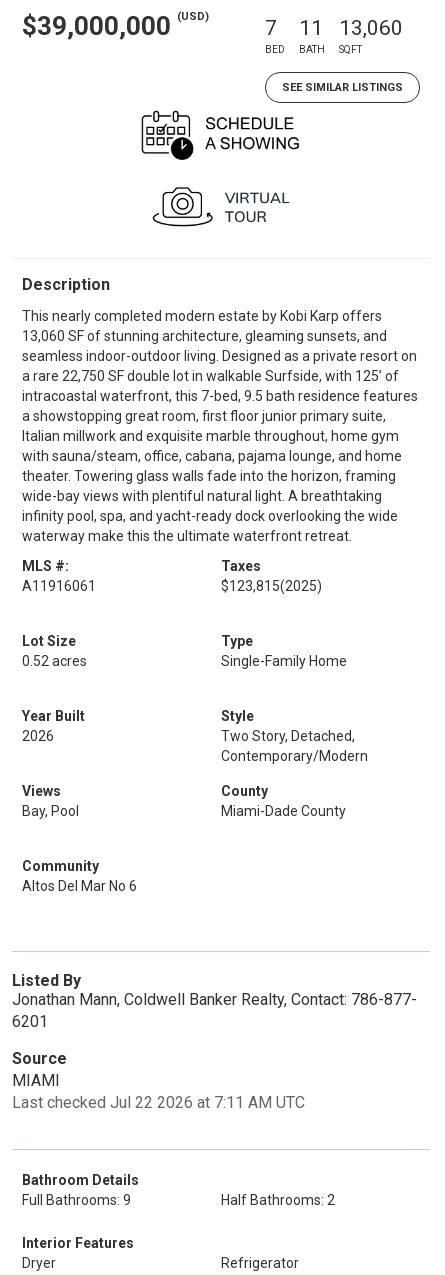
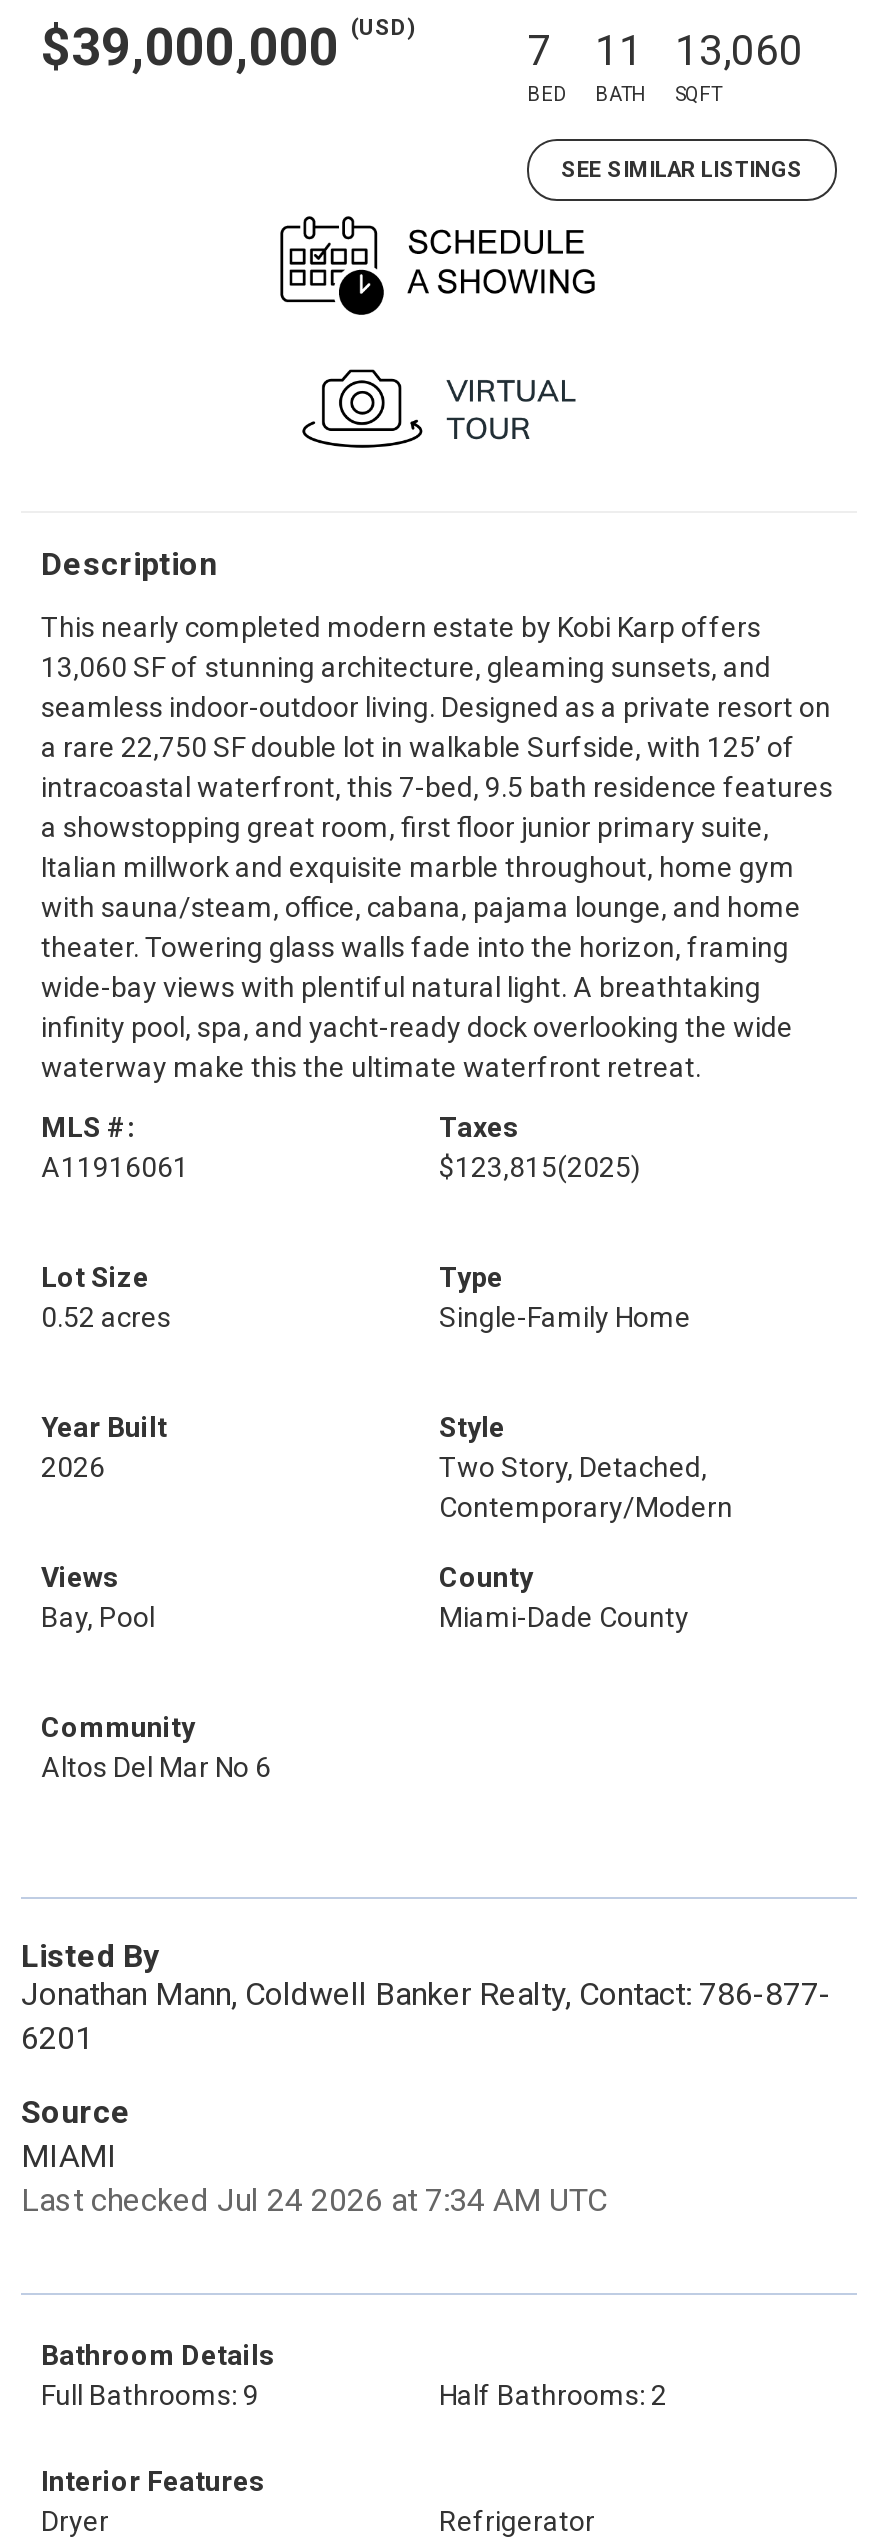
[12,1093,305,1112] Last checked Jul 22 2026 at 7:11 AM UTC -> [21,2181,607,2219] Last checked Jul 24 2026 at 7:34 AM UTC

